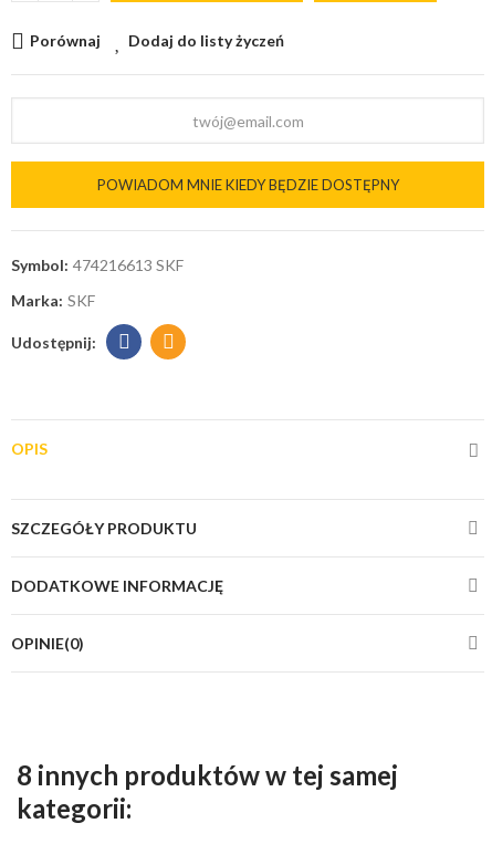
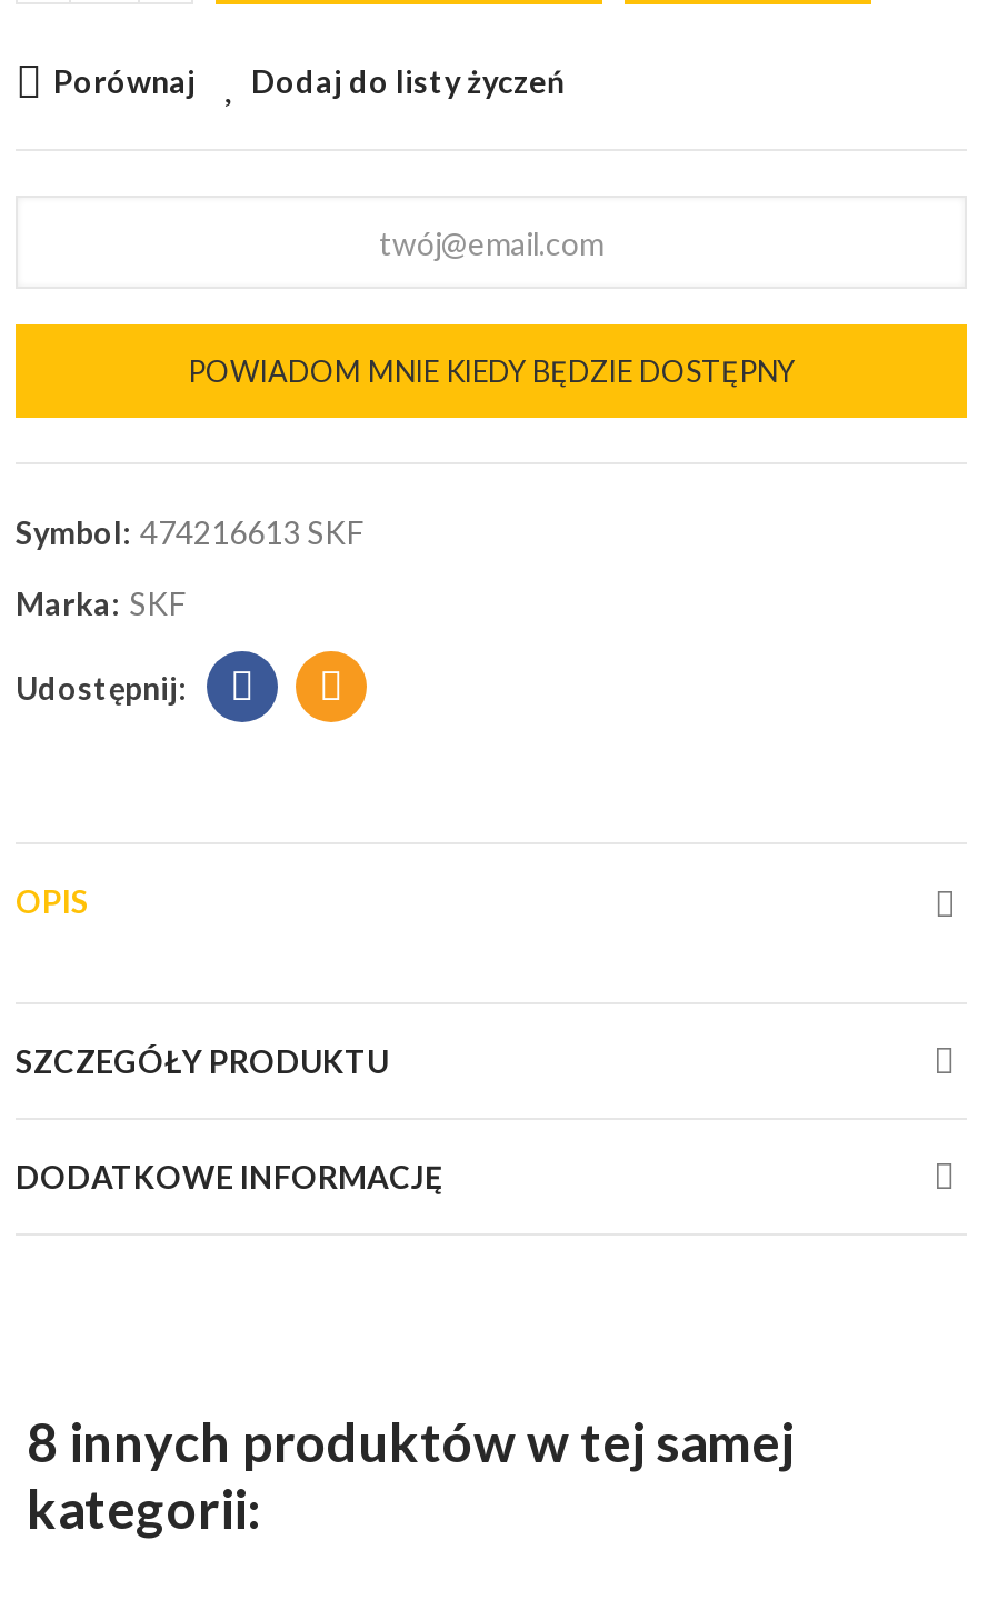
[11,634,84,653] OPINIE(0) -> none

